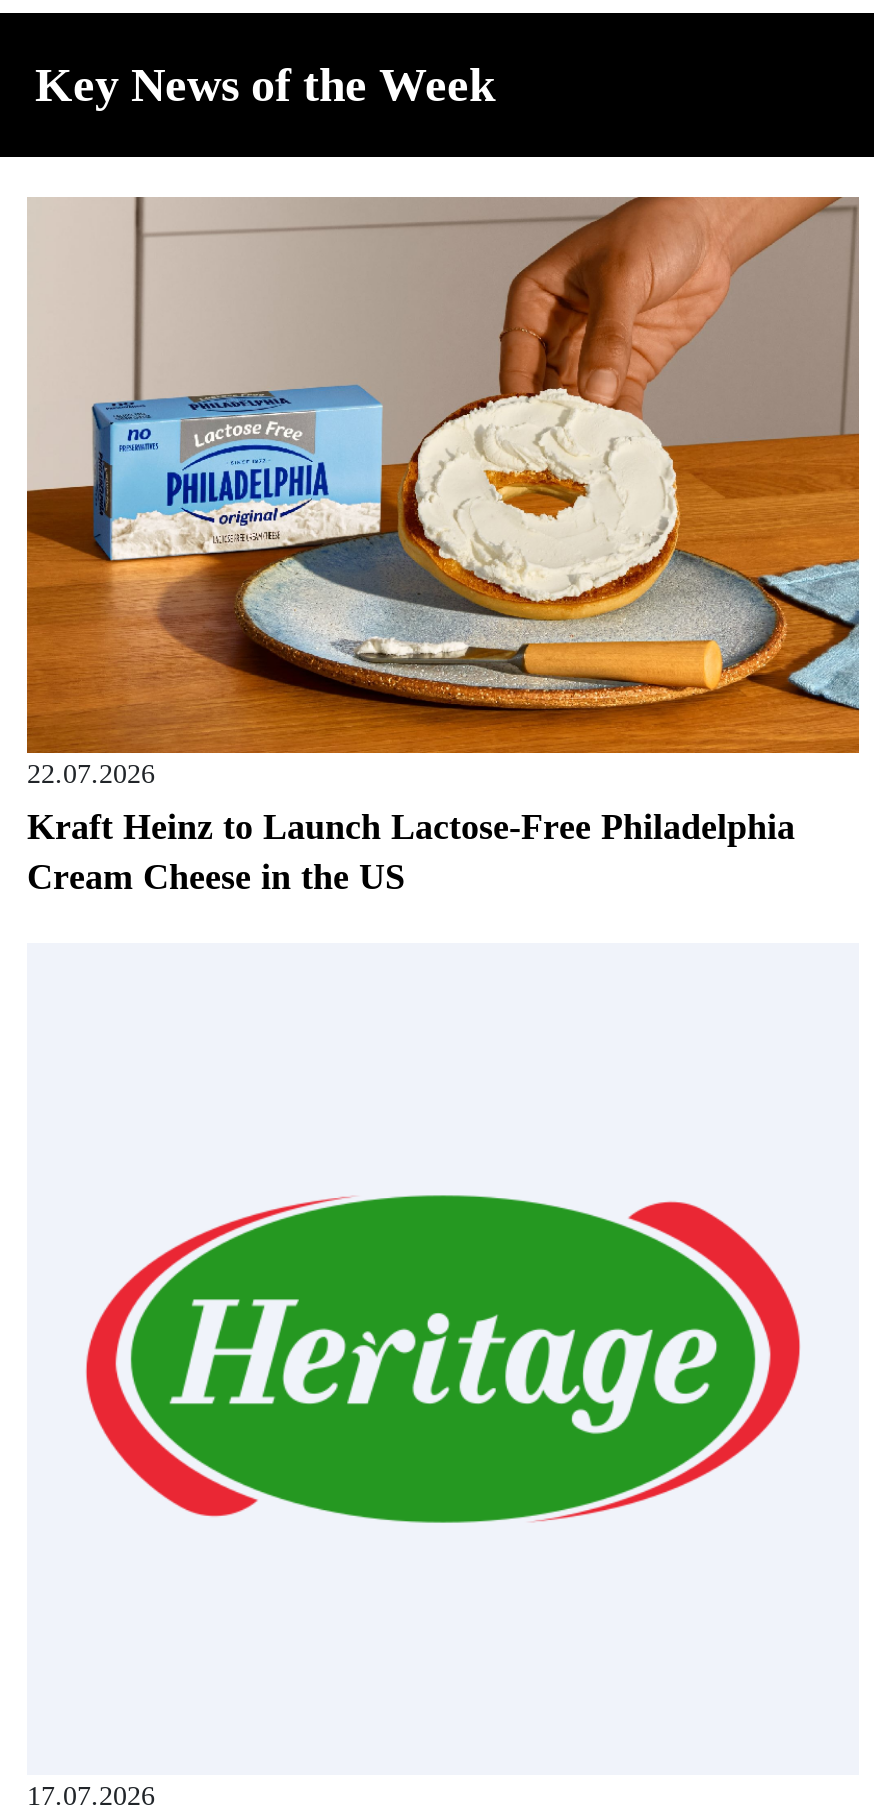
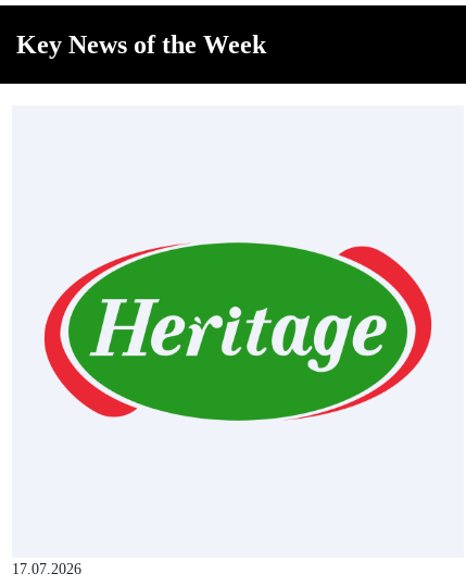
[25,195,861,896] [image] | 22.07.2026 | Kraft Heinz to Launch Lactose-Free Philadelphia | Cream Cheese in the US -> none

